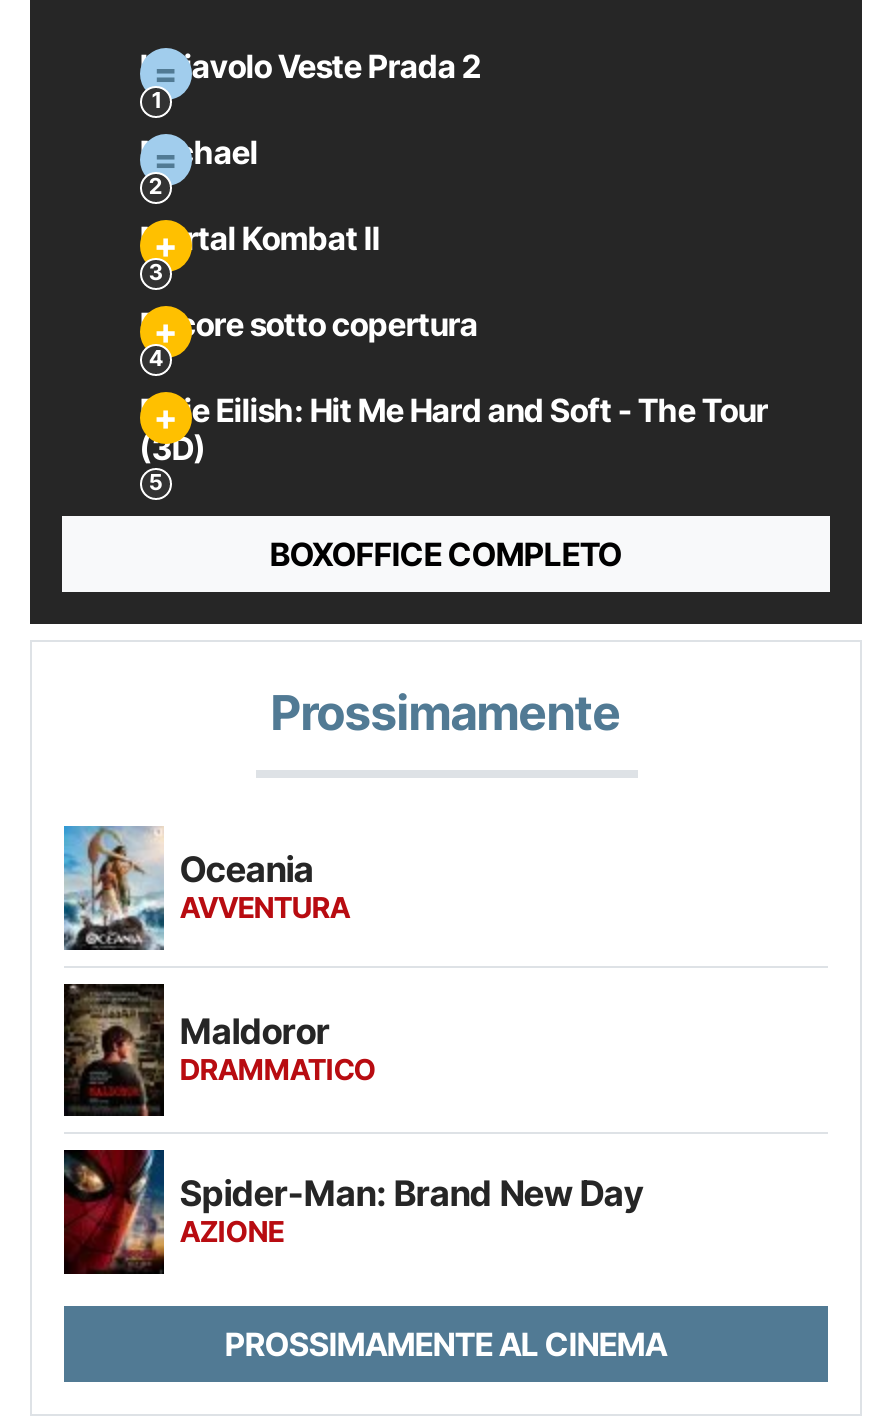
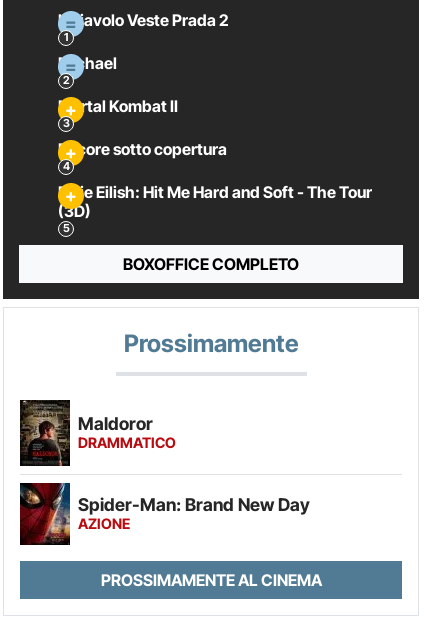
[62,824,350,952] [image] | Oceania | AVVENTURA -> none

